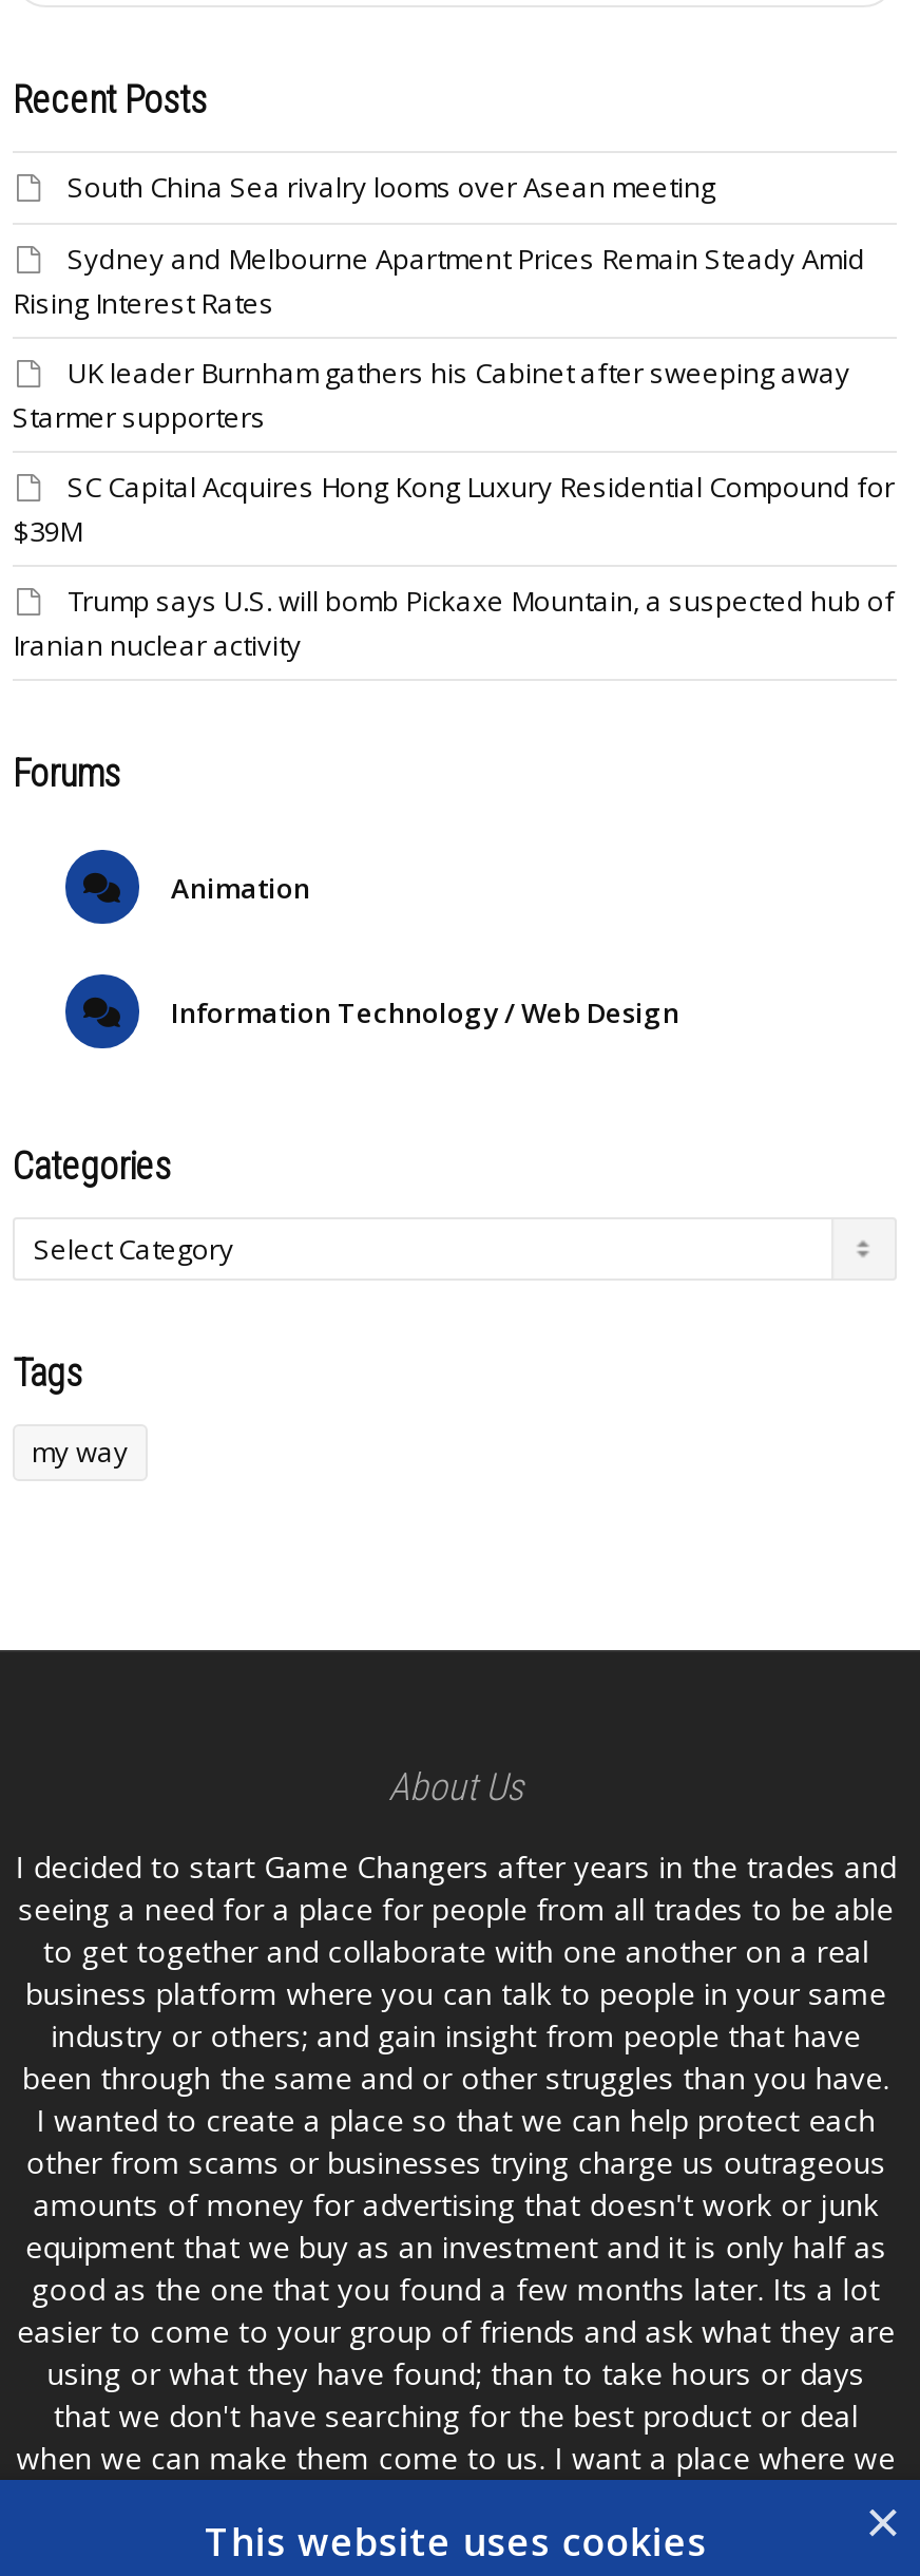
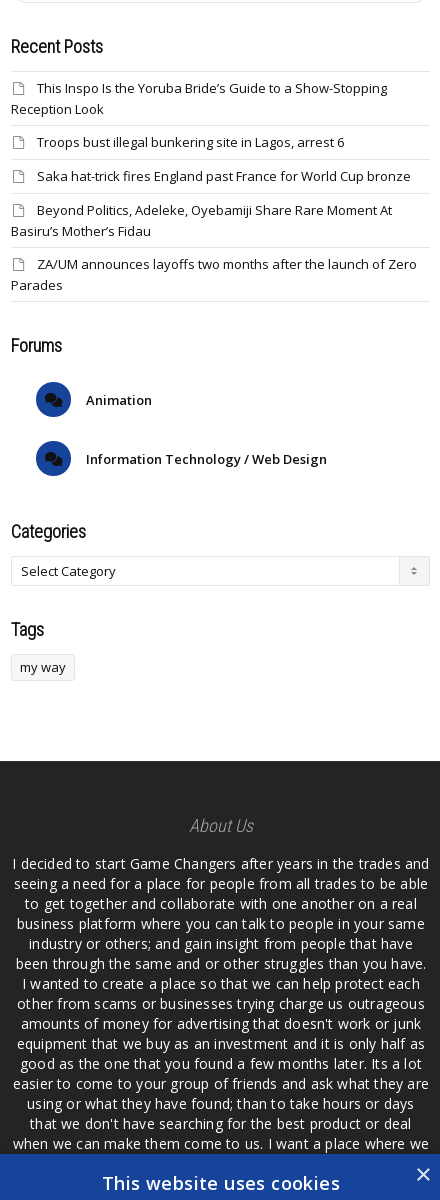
[68,168,715,206] South China Sea rivalry looms over Asean meeting -> [11,79,387,118] This Inspo Is the Yoruba Bride’s Guide to a Show-Stopping | Reception Look
[13,239,865,322] Sydney and Melbourne Apartment Prices Remain Steady Amid | Rising Interest Rates -> [37,133,344,151] Troops bust illegal bunkering site in Lagos, arrest 6
[13,353,850,436] UK leader Burnham gathers his Cabinet after sweeping away | Starmer supporters -> [37,167,411,185] Saka hat-trick fires England past France for World Cup bronze
[13,467,895,550] SC Capital Acquires Hong Kong Luxury Residential Compound for | $39M -> [11,201,392,240] Beyond Politics, Adeleke, Oyebamiji Share Rare Moment At | Basiru’s Mother’s Fidau
[13,582,895,664] Trump says U.S. will bomb Pickaxe Mountain, a suspected hub of | Iranian nuclear activity -> [11,255,417,294] ZA/UM announces layoffs two months after the launch of Zero | Parades

